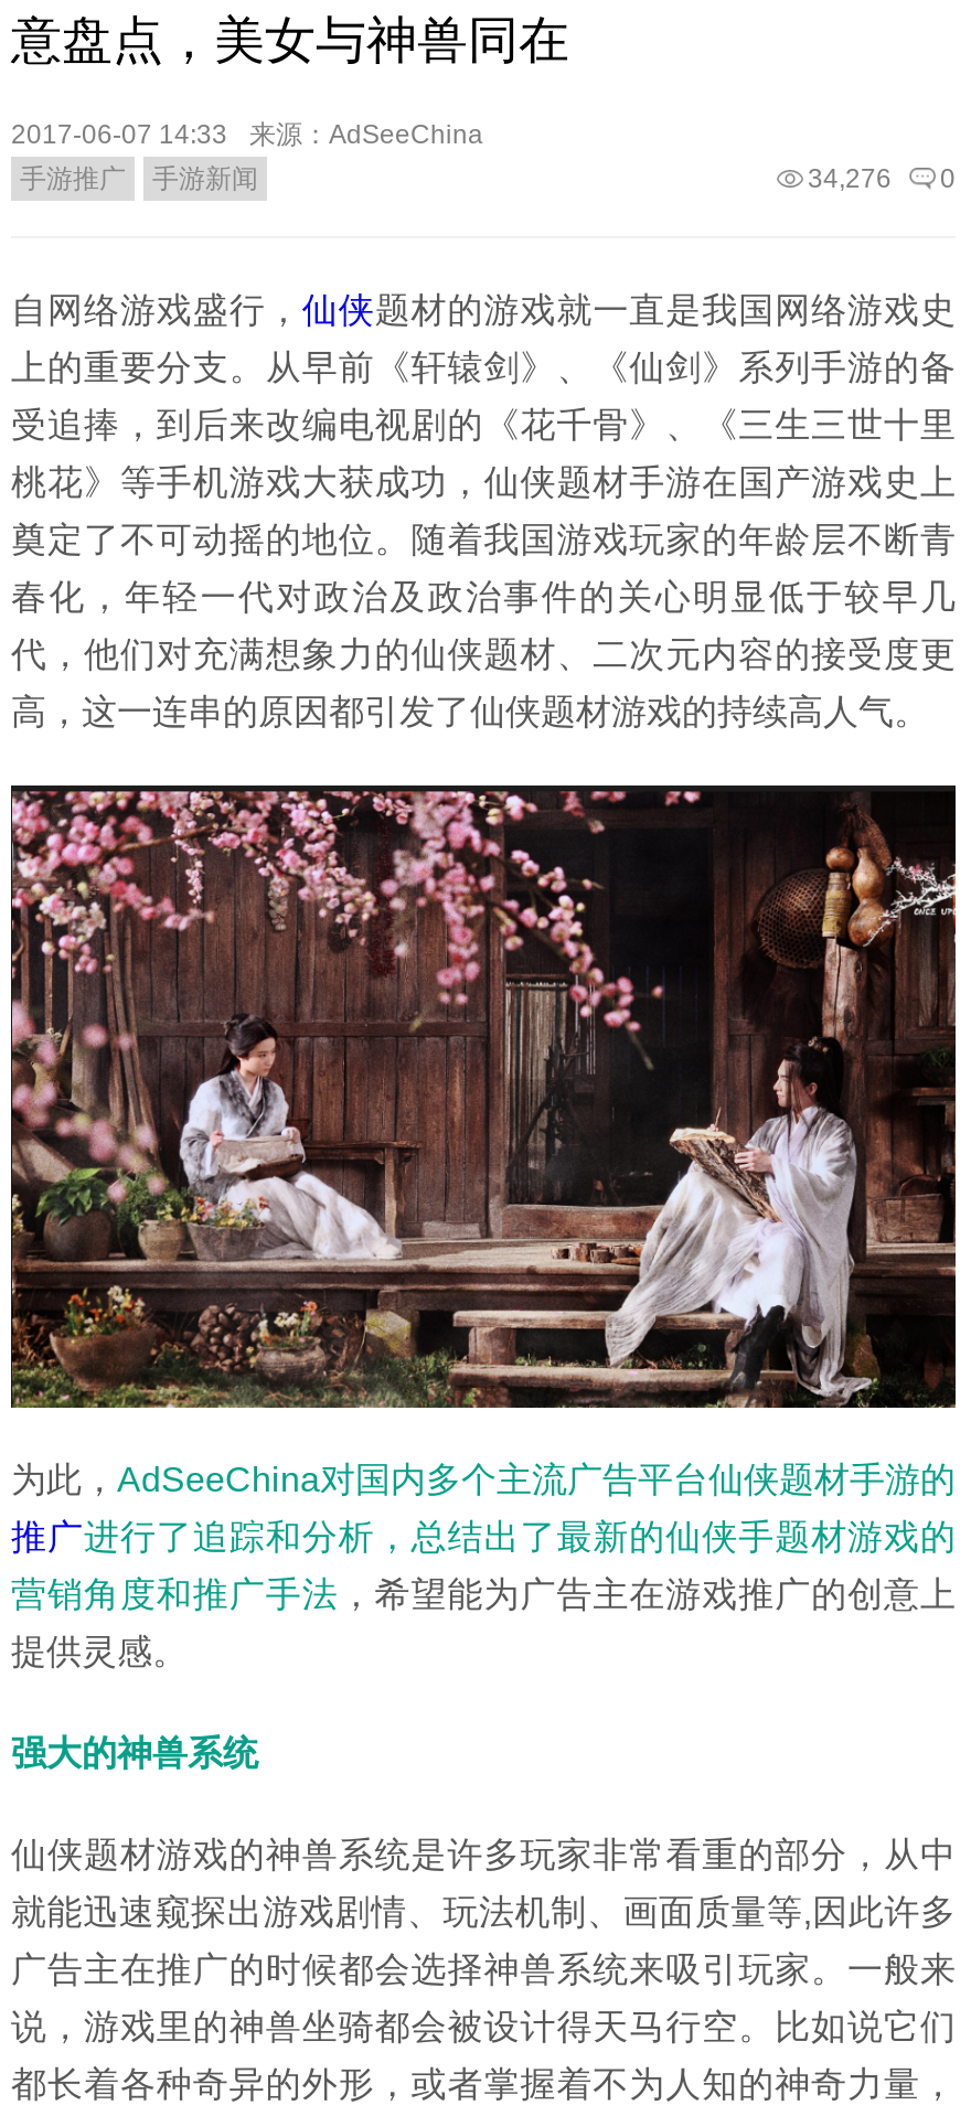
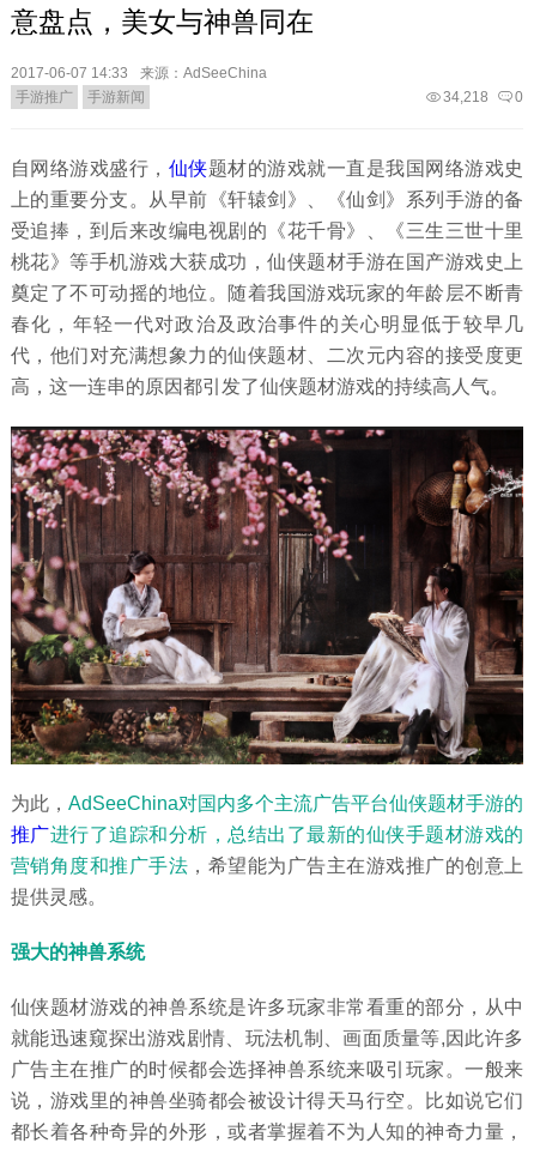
[808,163,956,194] 34,276 0 -> [443,89,523,105] 34,218 0

